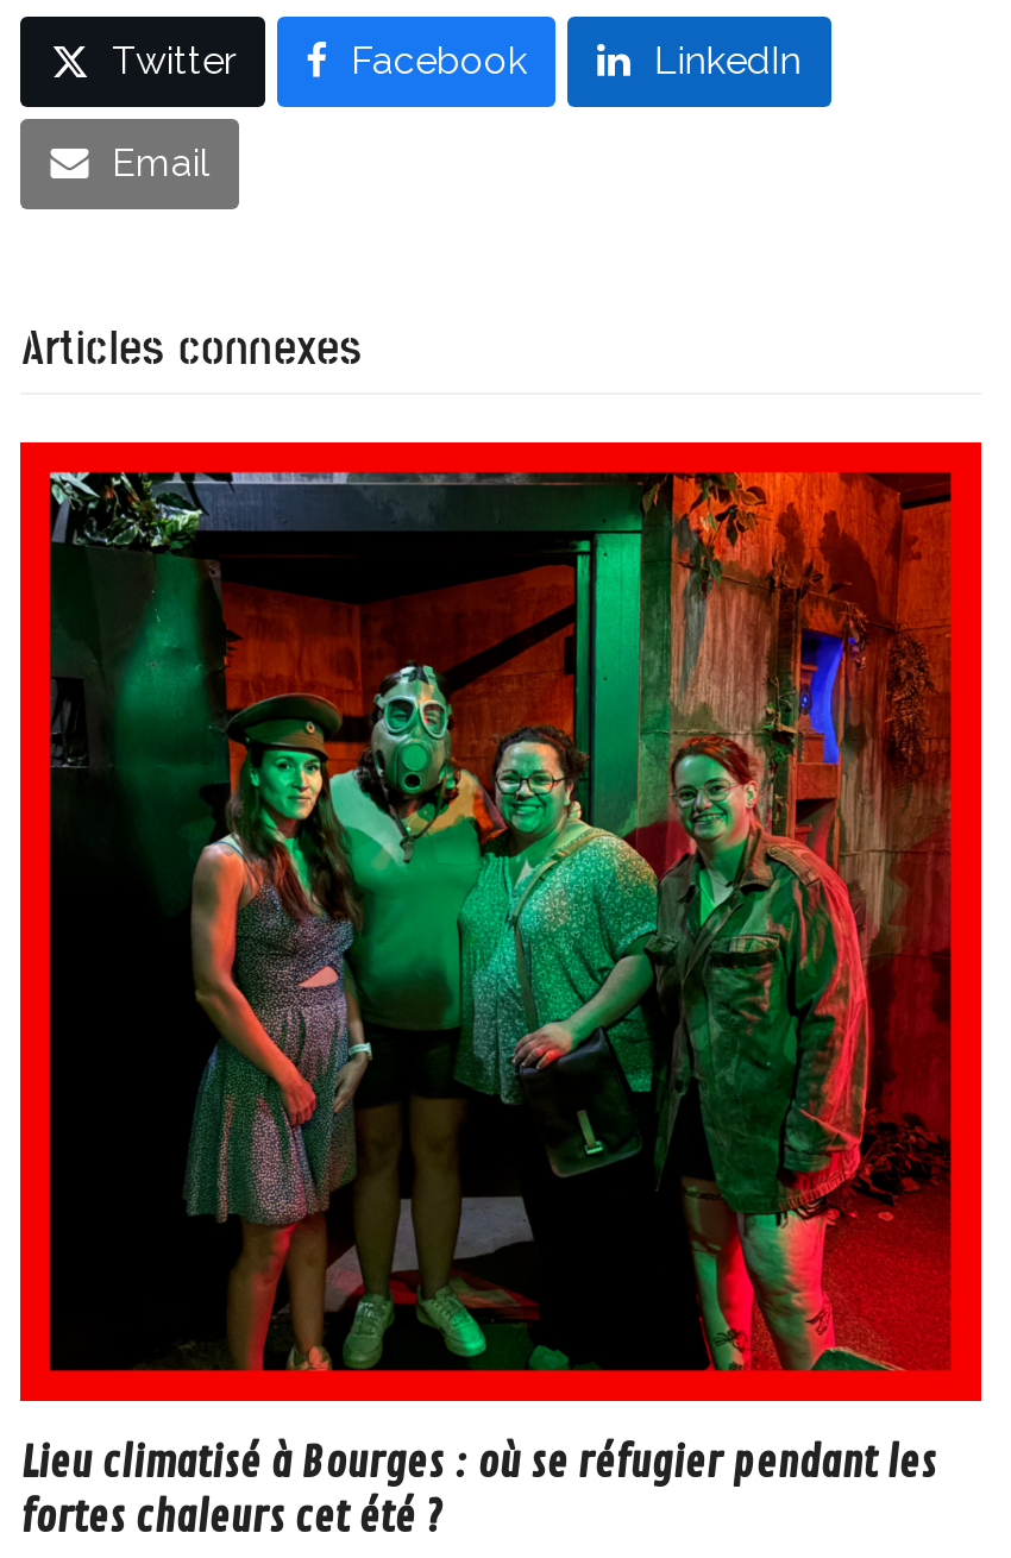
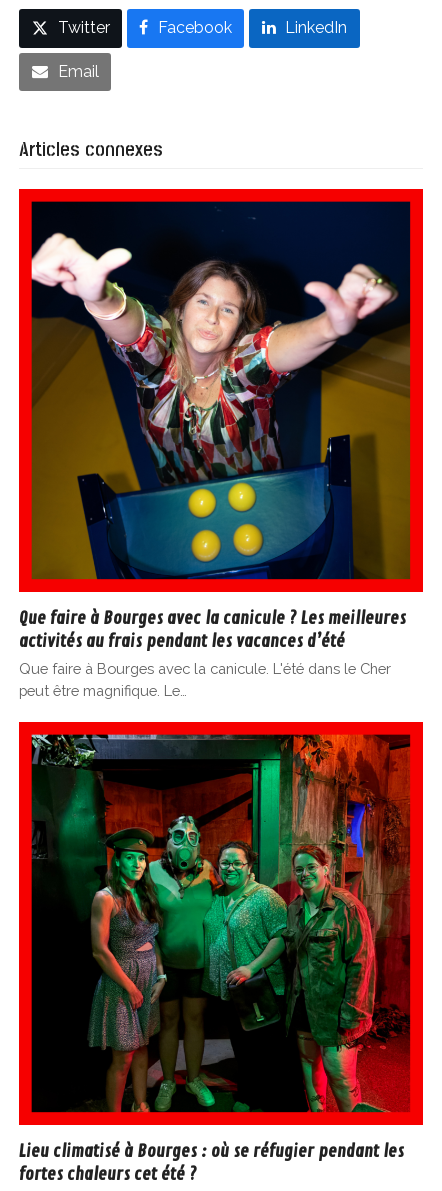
none -> [19,200,411,699] [image] | Que faire à Bourges avec la canicule ? Les meilleures | activités au frais pendant les vacances d’été | Que faire à Bourges avec la canicule. L'été dans le Cher | peut être magnifique. Le…

